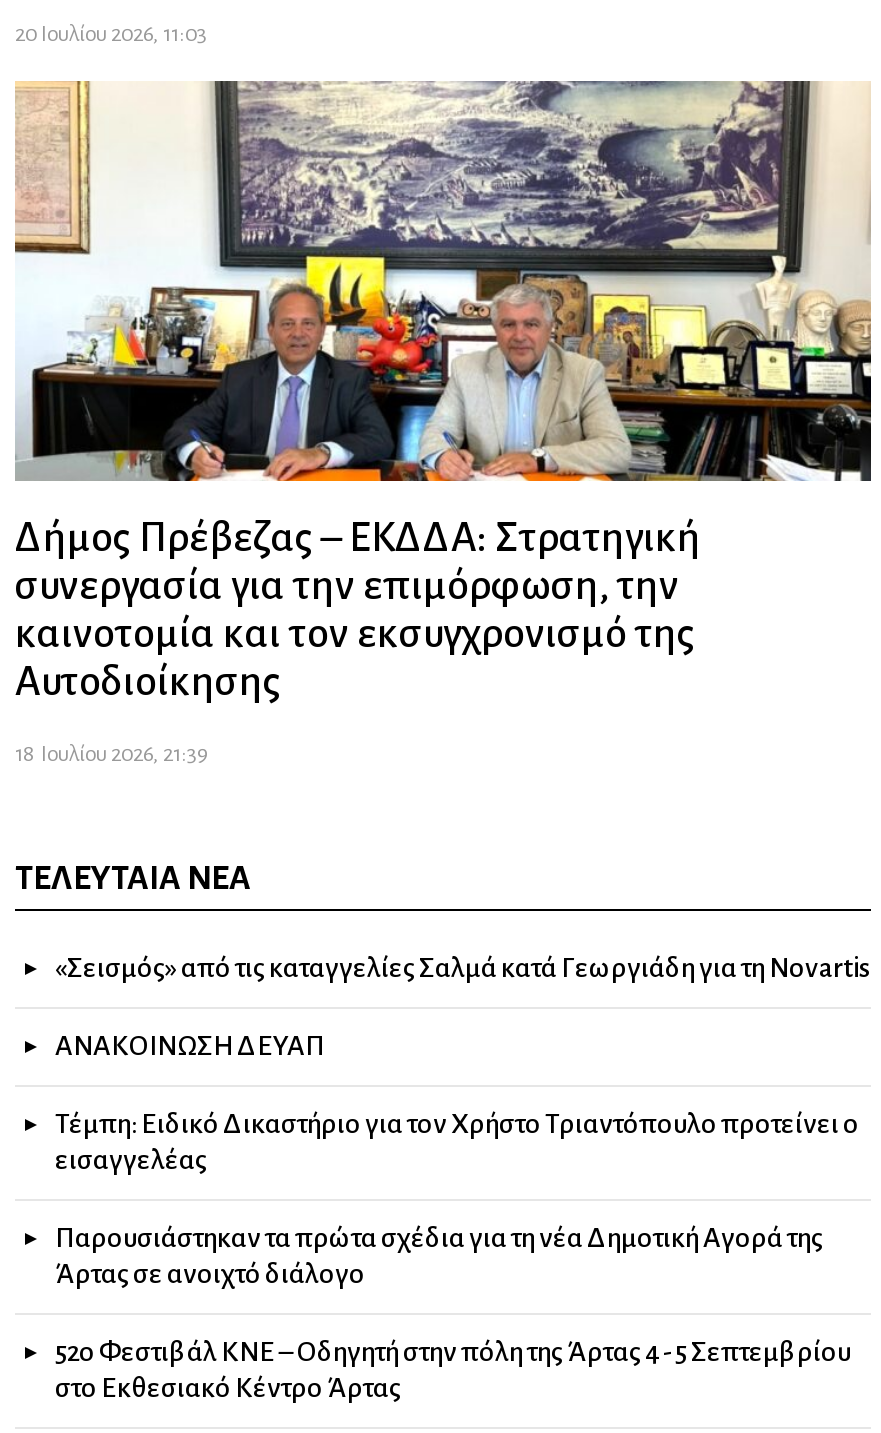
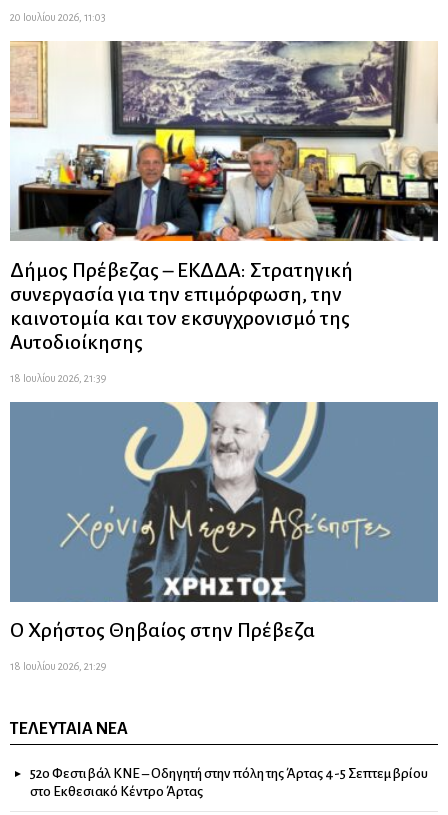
none -> [9,401,439,672] [image] | Ο Χρήστος Θηβαίος στην Πρέβεζα | 18 Ιουλίου 2026, 21:29
moved [15,861,251,897] -> [10,720,128,738]: ΤΕΛΕΥΤΑΊΑ ΝΈΑ
[55,953,871,1289] «Σεισμός» από τις καταγγελίες Σαλμά κατά Γεωργιάδη για τη Novartis | ΑΝΑΚΟΙΝΩΣΗ ΔΕΥΑΠ | Τέμπη: Ειδικό Δικαστήριο για τον Χρήστο Τριαντόπουλο προτείνει ο | εισαγγελέας | Παρουσιάστηκαν τα πρώτα σχέδια για τη νέα Δημοτική Αγορά της | Άρτας σε ανοιχτό διάλογο -> none

